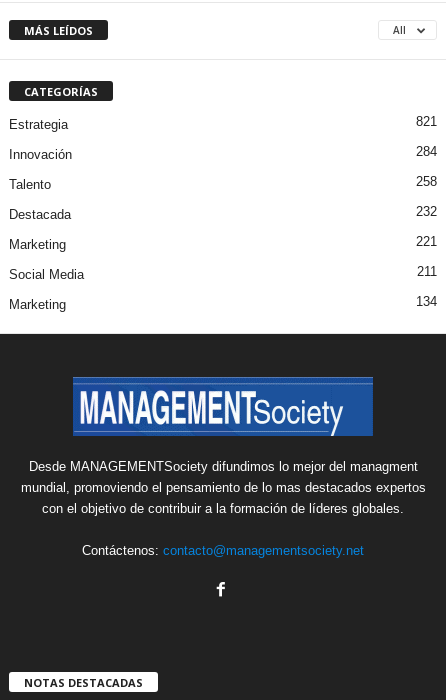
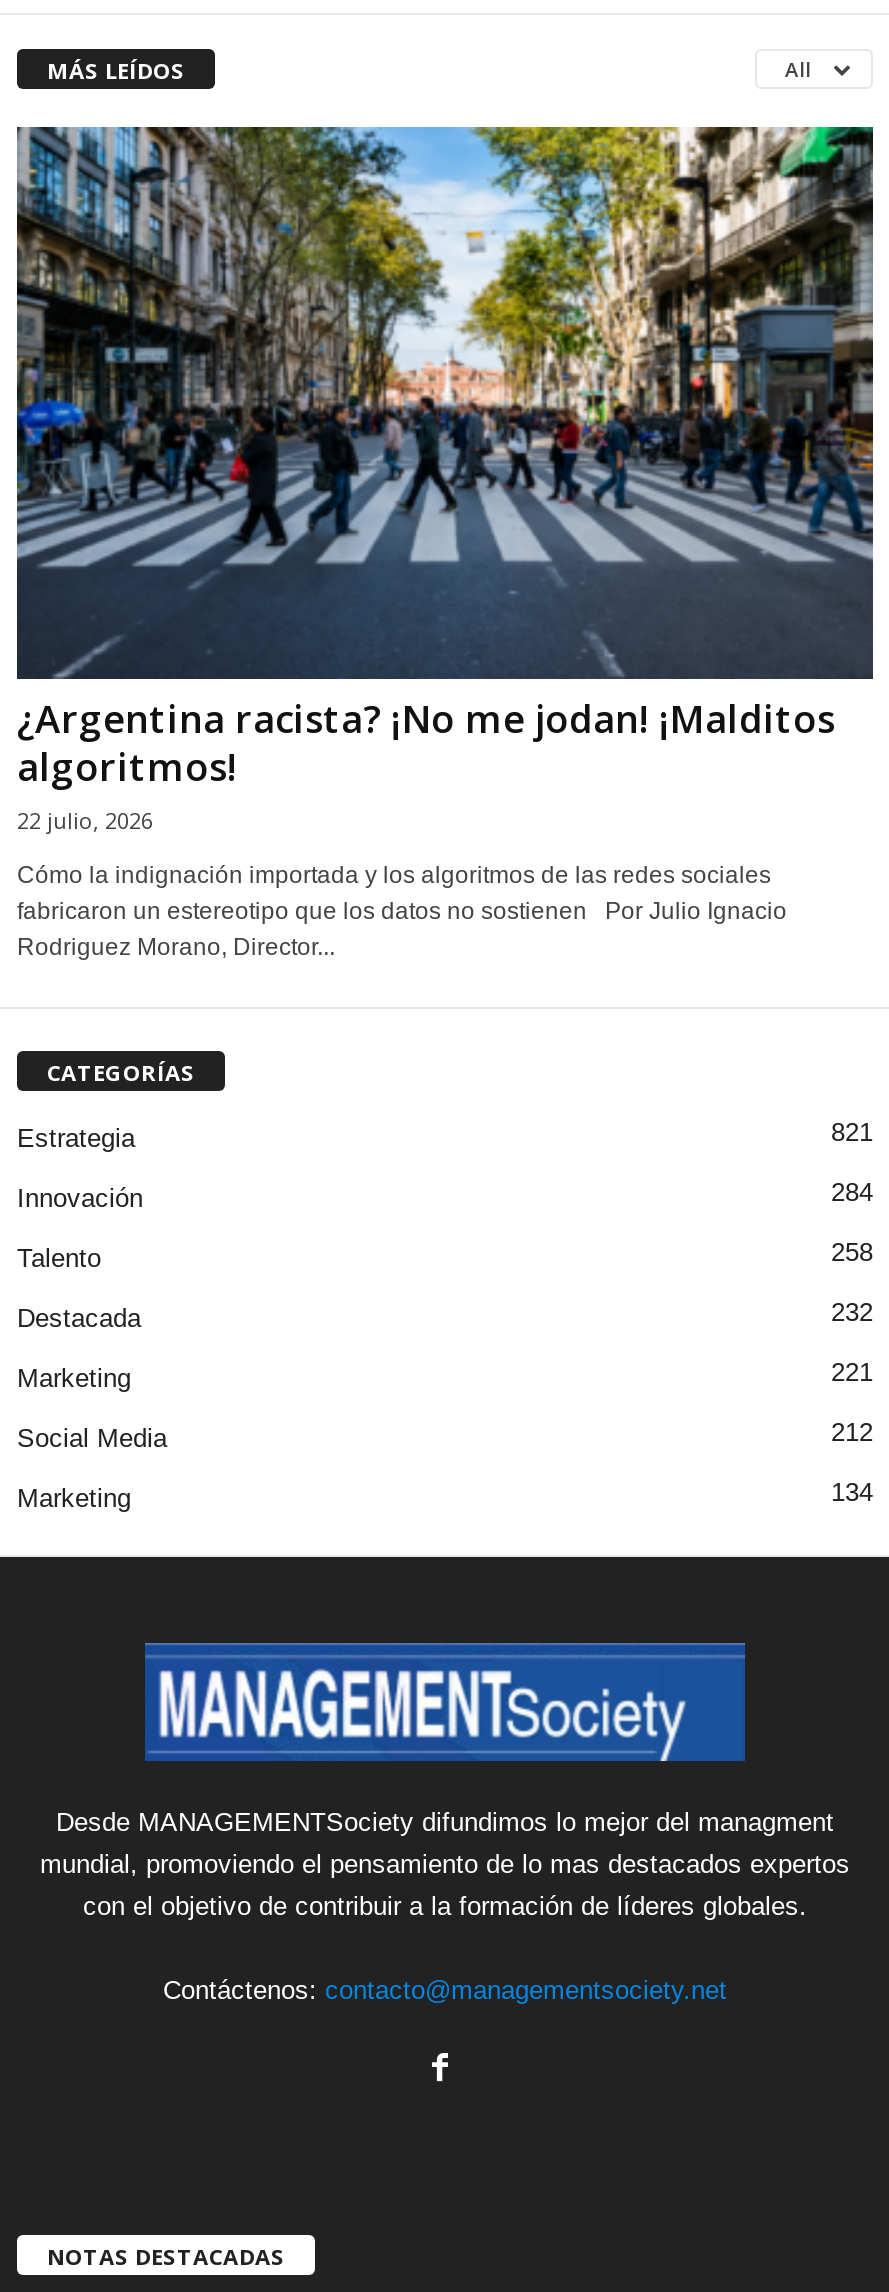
none -> [15,125,875,960] [image] | ¿Argentina racista? ¡No me jodan! ¡Malditos | algoritmos! | 22 julio, 2026 | Cómo la indignación importada y los algoritmos de las redes sociales | fabricaron un estereotipo que los datos no sostienen Por Julio Ignacio | Rodriguez Morano, Director...
[417,263,437,278] 211 -> [831,1416,873,1446] 212

